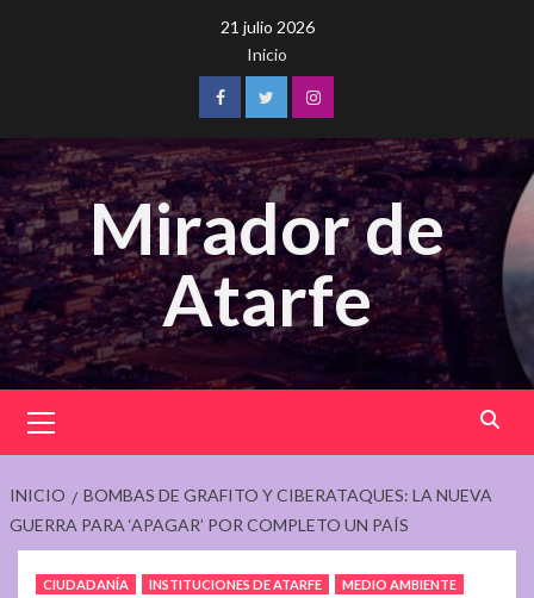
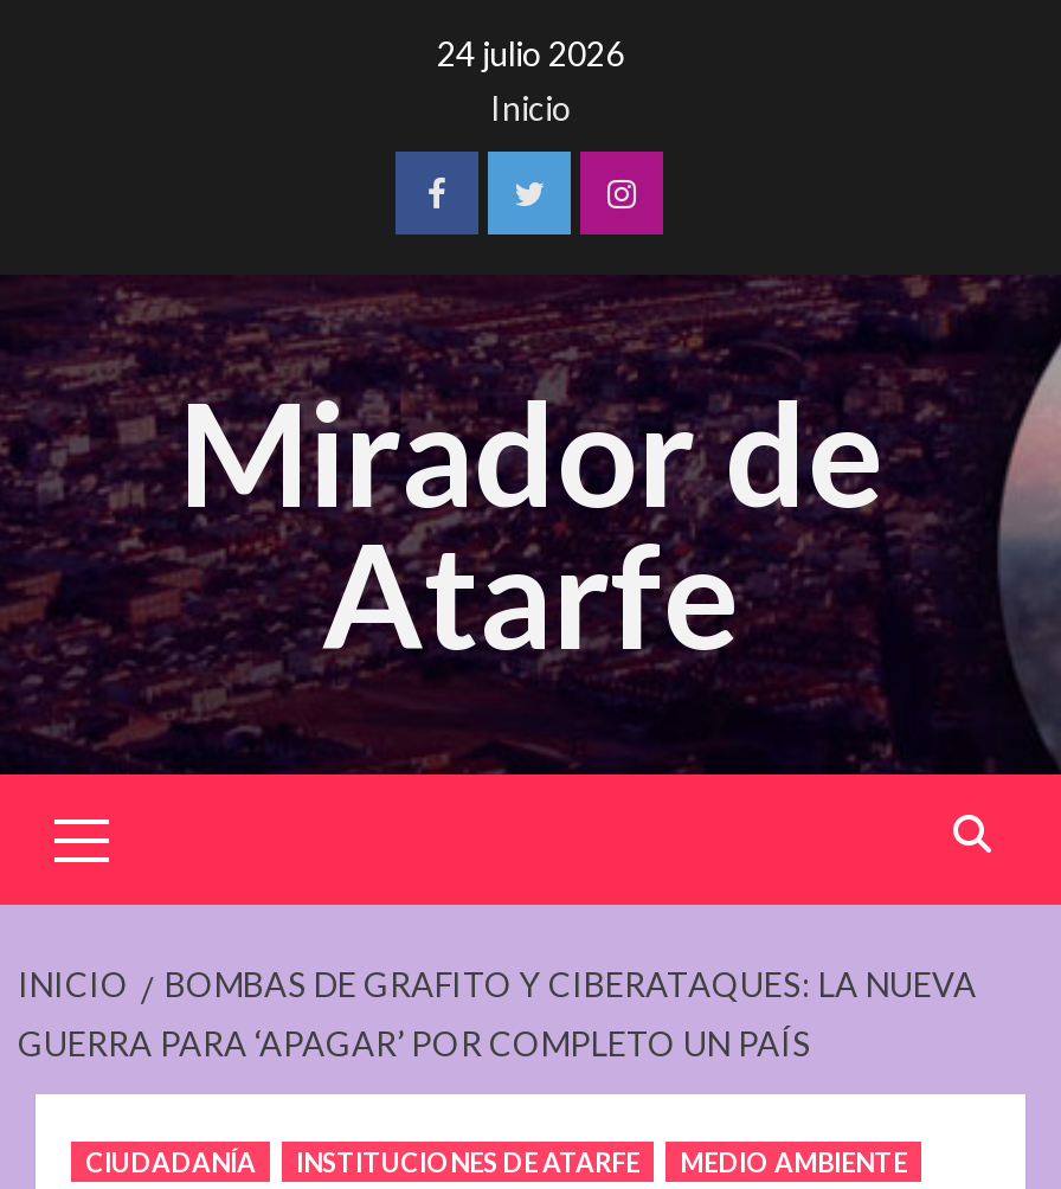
[220,17,314,37] 21 julio 2026 -> [437,33,624,73] 24 julio 2026

